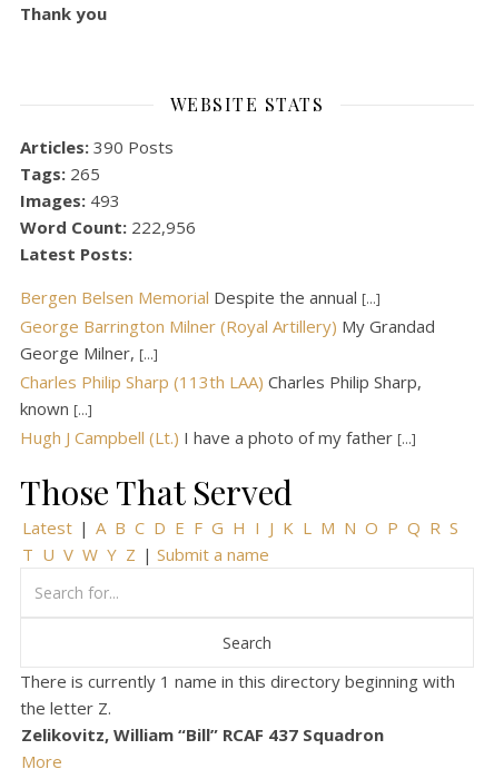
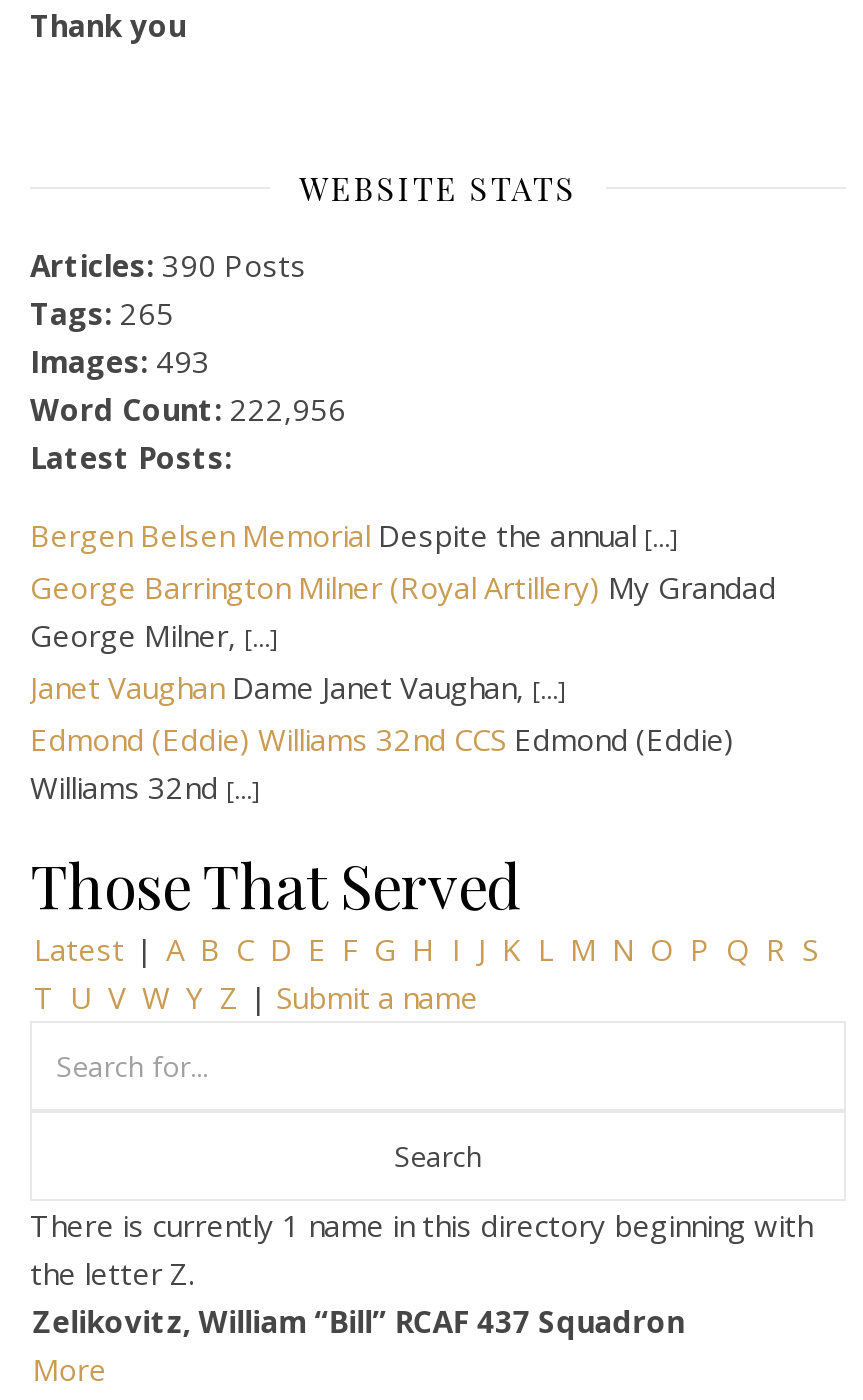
[20,371,422,449] Charles Philip Sharp (113th LAA) Charles Philip Sharp, | known [...] | Hugh J Campbell (Lt.) I have a photo of my father [...] -> [30,667,734,807] Janet Vaughan Dame Janet Vaughan, [...] | Edmond (Eddie) Williams 32nd CCS Edmond (Eddie) | Williams 32nd [...]

